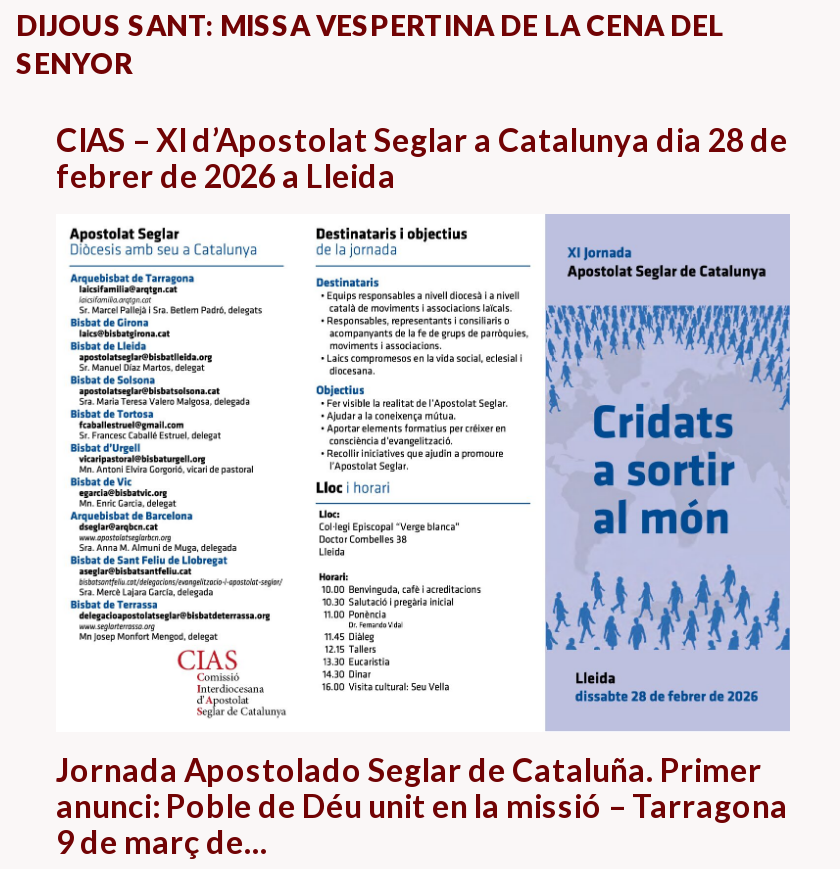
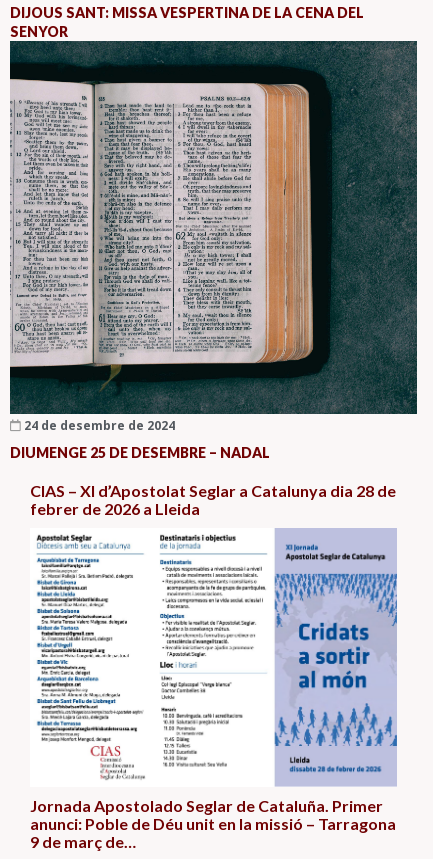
none -> [9,40,418,460] [image] | 24 de desembre de 2024 | DIUMENGE 25 DE DESEMBRE – NADAL

